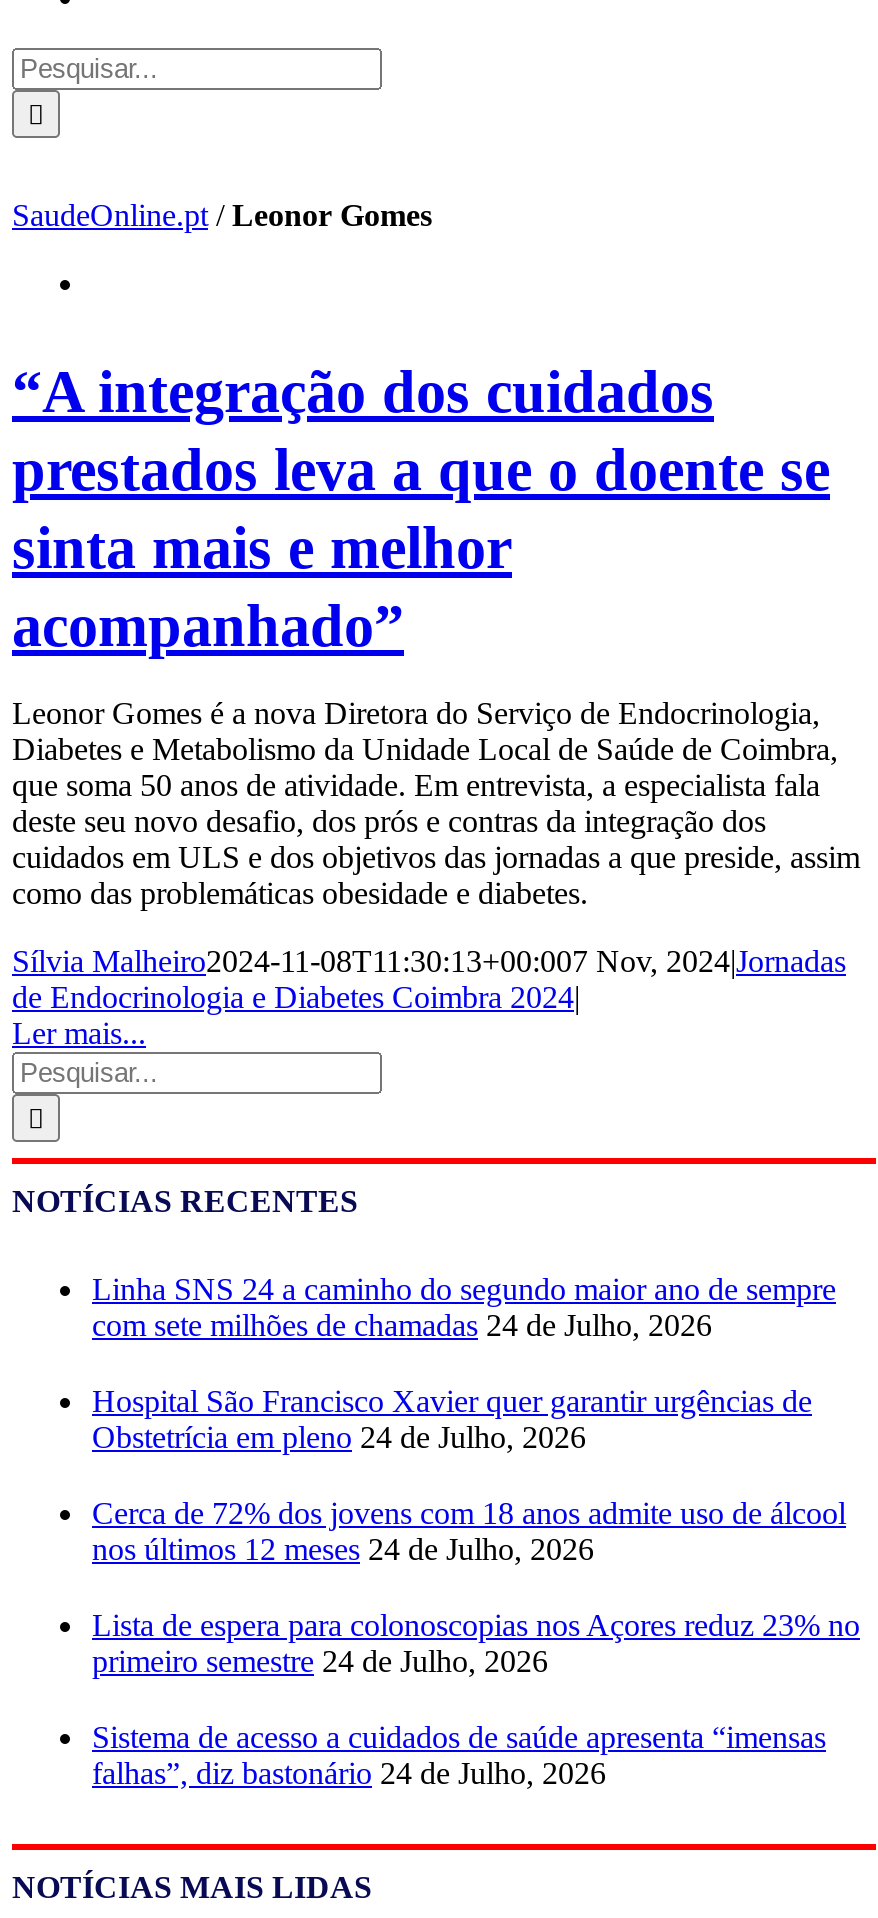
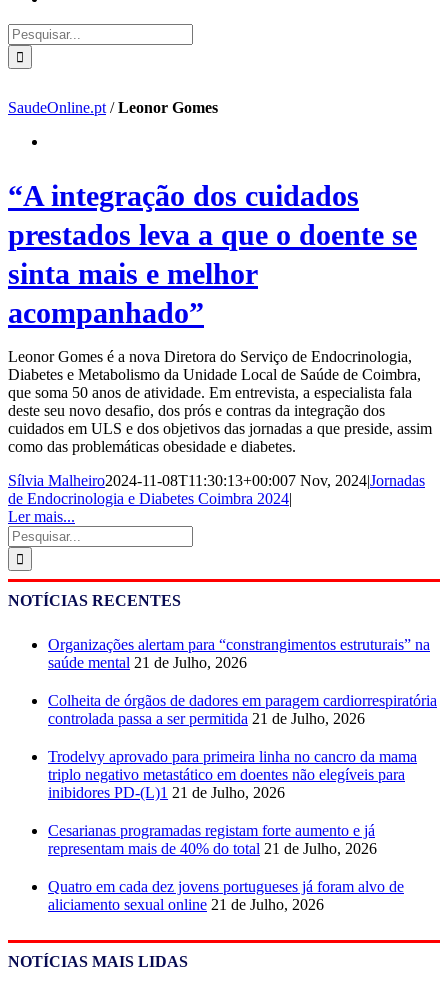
[92,1272,836,1342] Linha SNS 24 a caminho do segundo maior ano de sempre | com sete milhões de chamadas 24 de Julho, 2026 -> [48,636,430,671] Organizações alertam para “constrangimentos estruturais” na | saúde mental 21 de Julho, 2026
[92,1384,812,1454] Hospital São Francisco Xavier quer garantir urgências de | Obstetrícia em pleno 24 de Julho, 2026 -> [48,692,437,727] Colheita de órgãos de dadores em paragem cardiorrespiratória | controlada passa a ser permitida 21 de Julho, 2026
[92,1496,846,1566] Cerca de 72% dos jovens com 18 anos admite uso de álcool | nos últimos 12 meses 24 de Julho, 2026 -> [48,748,417,801] Trodelvy aprovado para primeira linha no cancro da mama | triplo negativo metastático em doentes não elegíveis para | inibidores PD-(L)1 21 de Julho, 2026
[92,1608,860,1678] Lista de espera para colonoscopias nos Açores reduz 23% no | primeiro semestre 24 de Julho, 2026 -> [48,822,377,857] Cesarianas programadas registam forte aumento e já | representam mais de 40% do total 21 de Julho, 2026
[92,1720,826,1790] Sistema de acesso a cuidados de saúde apresenta “imensas | falhas”, diz bastonário 24 de Julho, 2026 -> [48,878,404,913] Quatro em cada dez jovens portugueses já foram alvo de | aliciamento sexual online 21 de Julho, 2026

